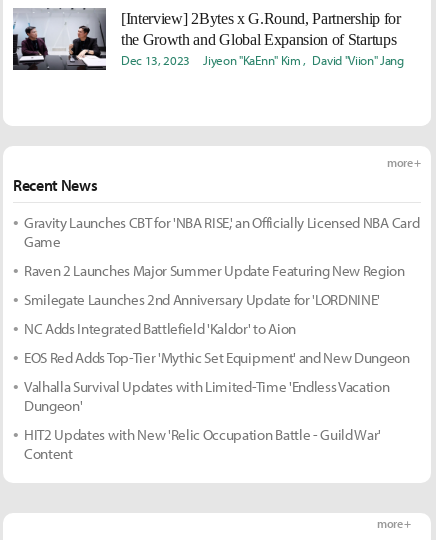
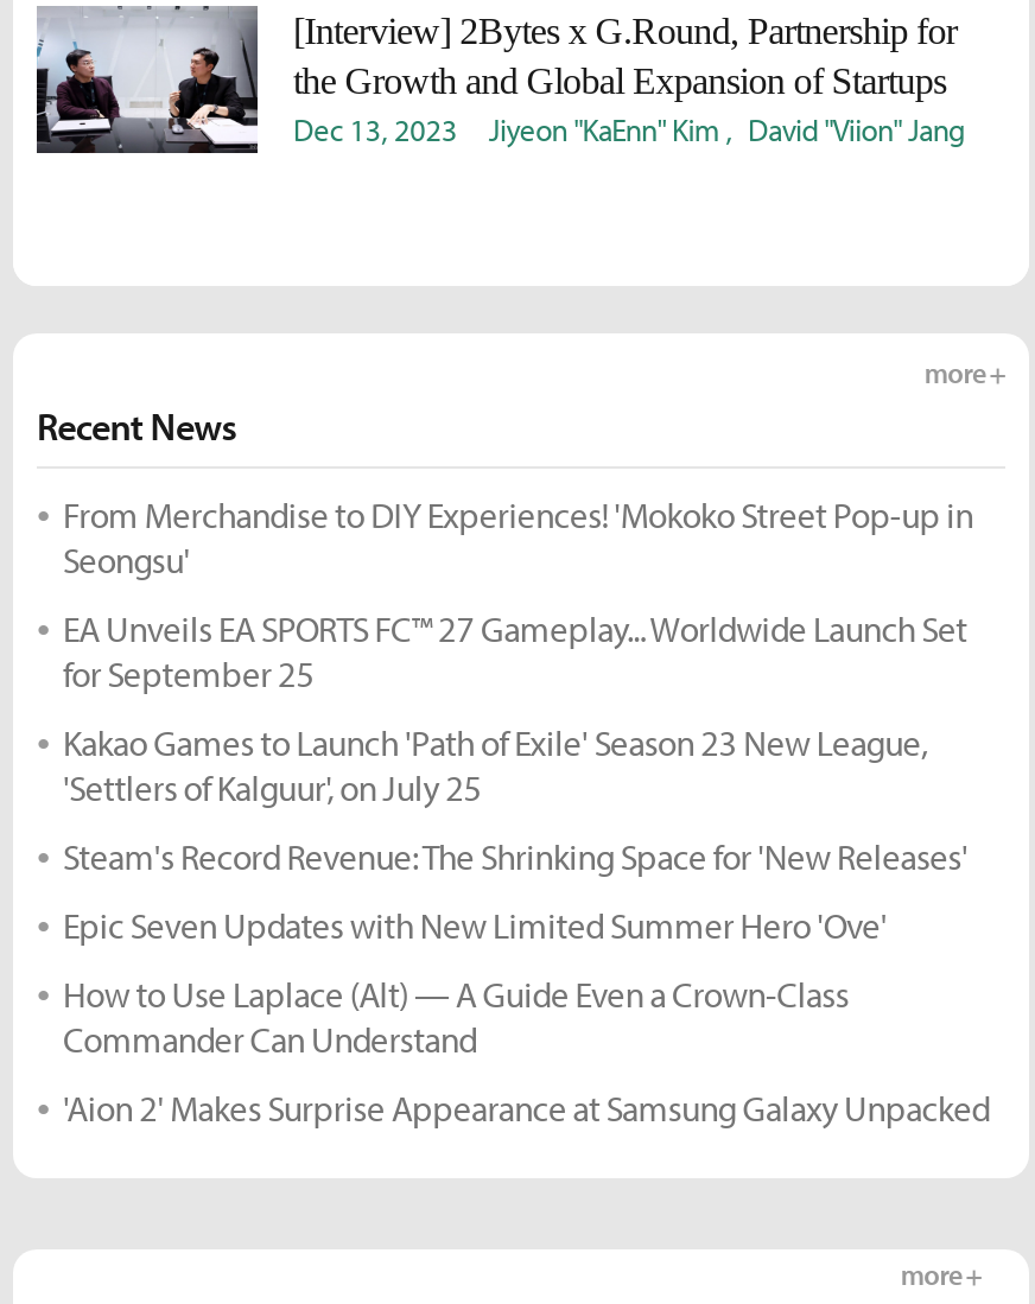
[24,213,419,251] Gravity Launches CBT for 'NBA RISE,' an Officially Licensed NBA Card | Game -> [63,492,973,583] From Merchandise to DIY Experiences! 'Mokoko Street Pop-up in | Seongsu'
[24,261,405,280] Raven 2 Launches Major Summer Update Featuring New Region -> [63,606,967,696] EA Unveils EA SPORTS FC™ 27 Gameplay... Worldwide Launch Set | for September 25
[24,290,380,309] Smilegate Launches 2nd Anniversary Update for 'LORDNINE' -> [63,720,927,810] Kakao Games to Launch 'Path of Exile' Season 23 New League, | 'Settlers of Kalguur', on July 25
[24,319,296,338] NC Adds Integrated Battlefield 'Kaldor' to Aion -> [63,834,968,879] Steam's Record Revenue: The Shrinking Space for 'New Releases'
[24,348,410,367] EOS Red Adds Top-Tier 'Mythic Set Equipment' and New Dungeon -> [63,903,887,948] Epic Seven Updates with New Limited Summer Hero 'Ove'
[24,377,389,415] Valhalla Survival Updates with Limited-Time 'Endless Vacation | Dungeon' -> [63,972,849,1062] How to Use Laplace (Alt) — A Guide Even a Crown-Class | Commander Can Understand
[24,425,381,463] HIT2 Updates with New 'Relic Occupation Battle - Guild War' | Content -> [63,1086,990,1131] 'Aion 2' Makes Surprise Appearance at Samsung Galaxy Unpacked

